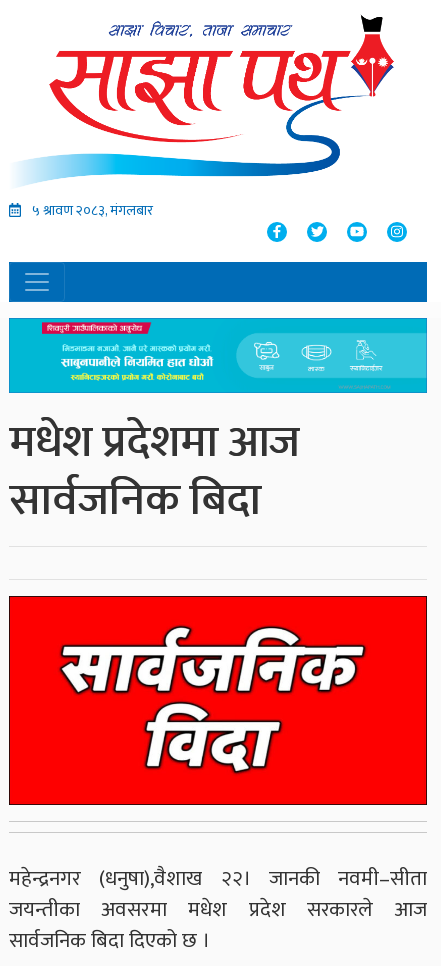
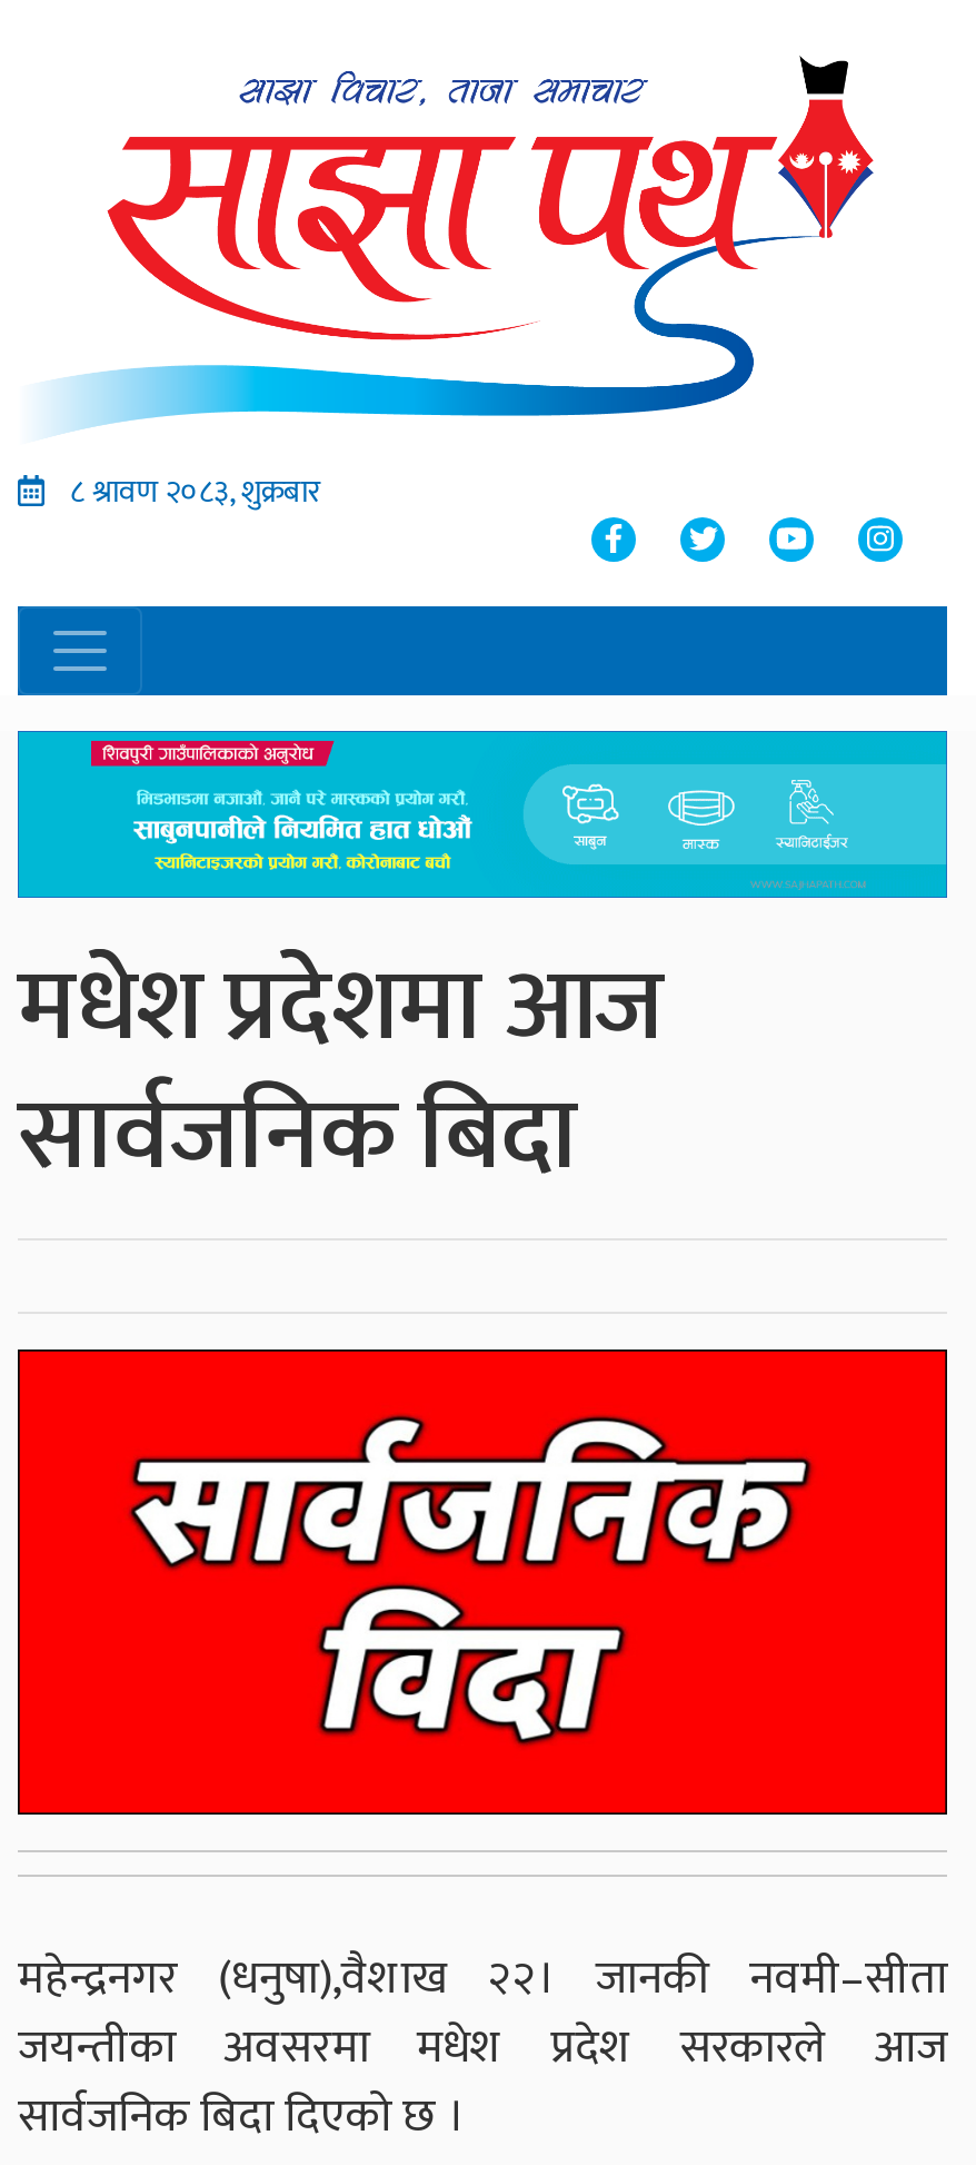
[29,199,153,222] ५ श्रावण २०८३, मंगलबार -> [63,466,321,517] ८ श्रावण २०८३, शुक्रबार

